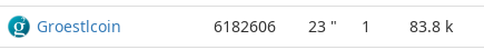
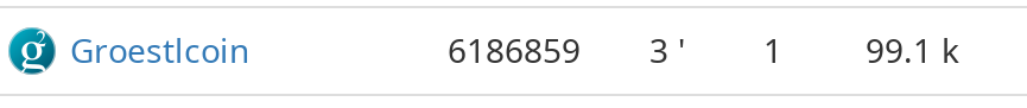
[214,16,276,37] 6182606 -> [448,28,581,73] 6186859
[308,16,337,37] 23 " -> [649,28,685,73] 3 '
[409,16,453,37] 83.8 k -> [866,28,958,73] 99.1 k

